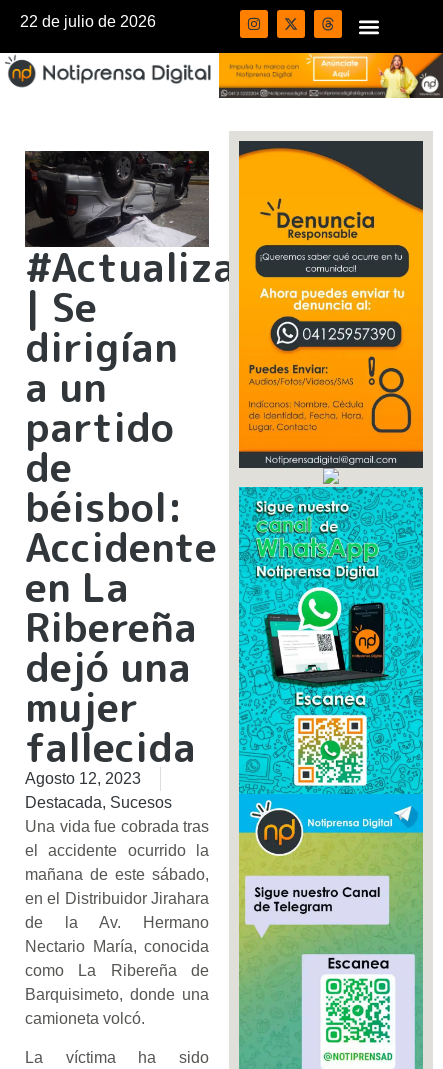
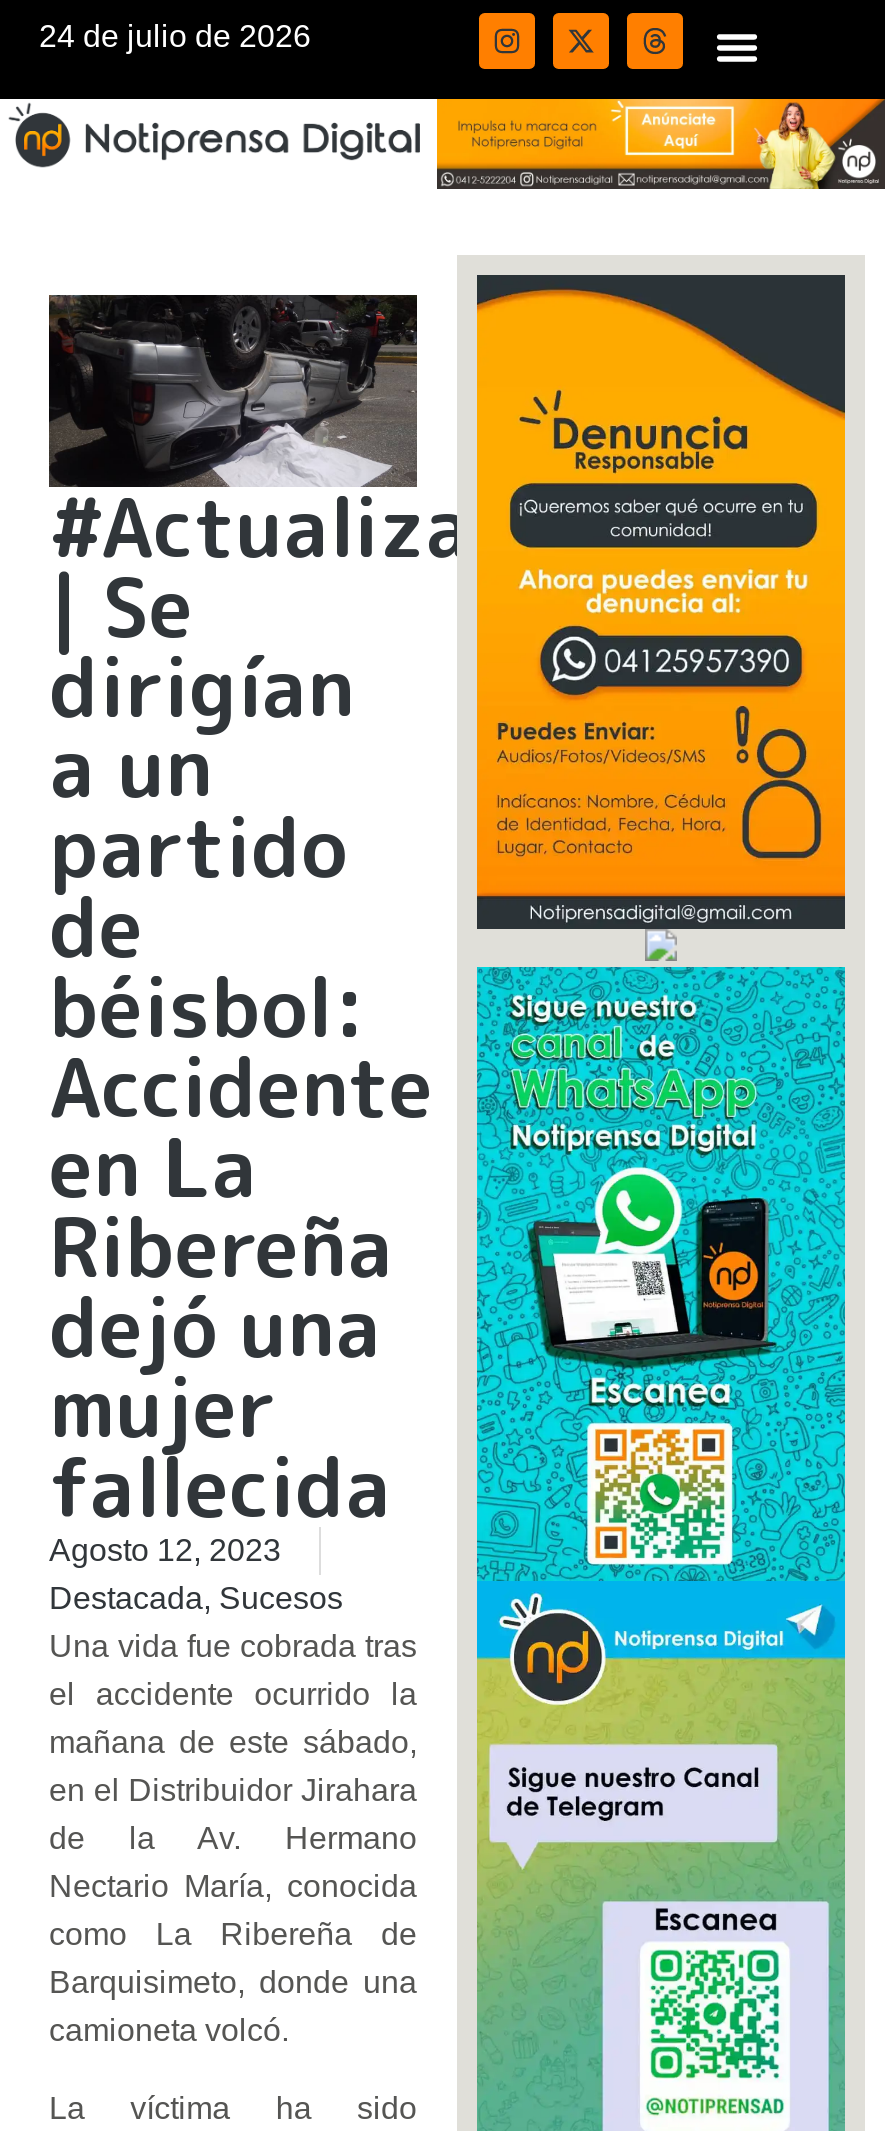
[20,13,156,30] 22 de julio de 2026 -> [39,19,311,53] 24 de julio de 2026

